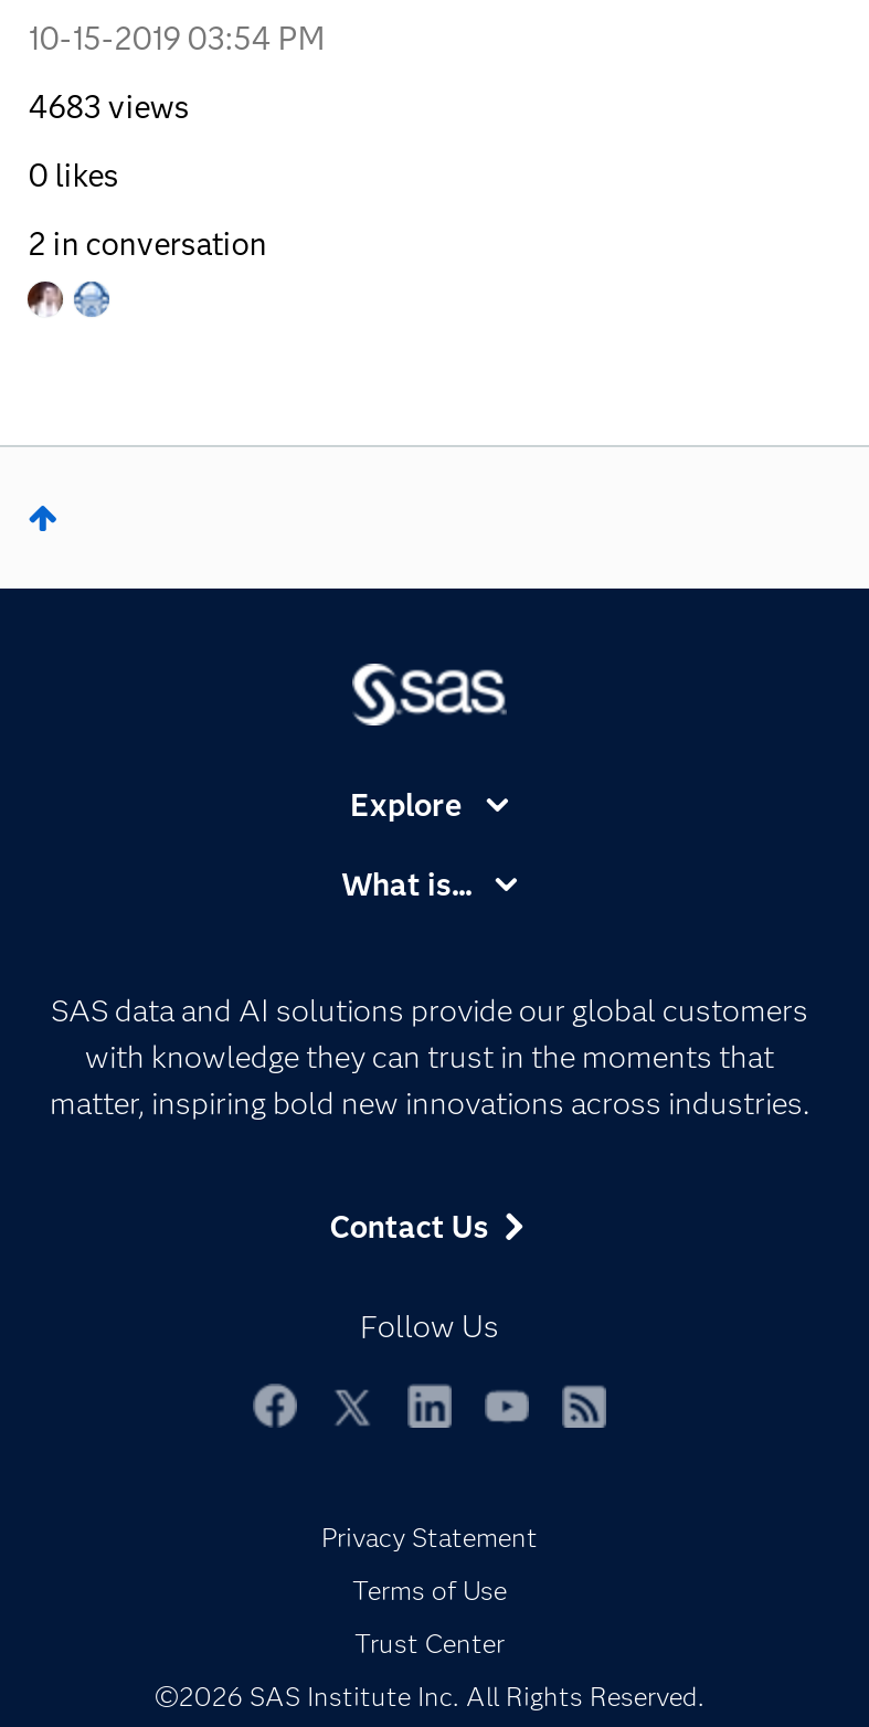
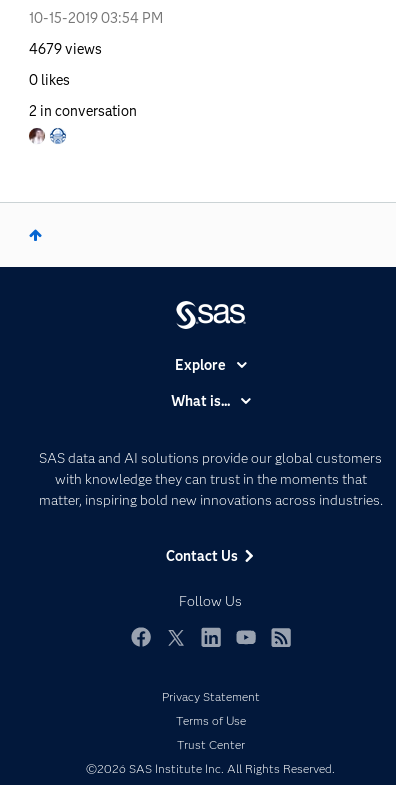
[28,87,190,127] 4683 views -> [29,40,102,58] 4679 views

